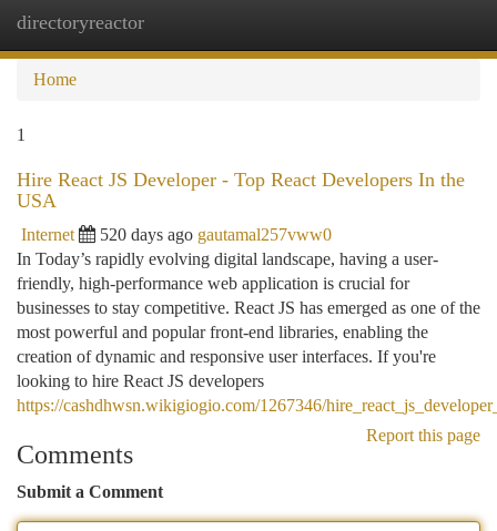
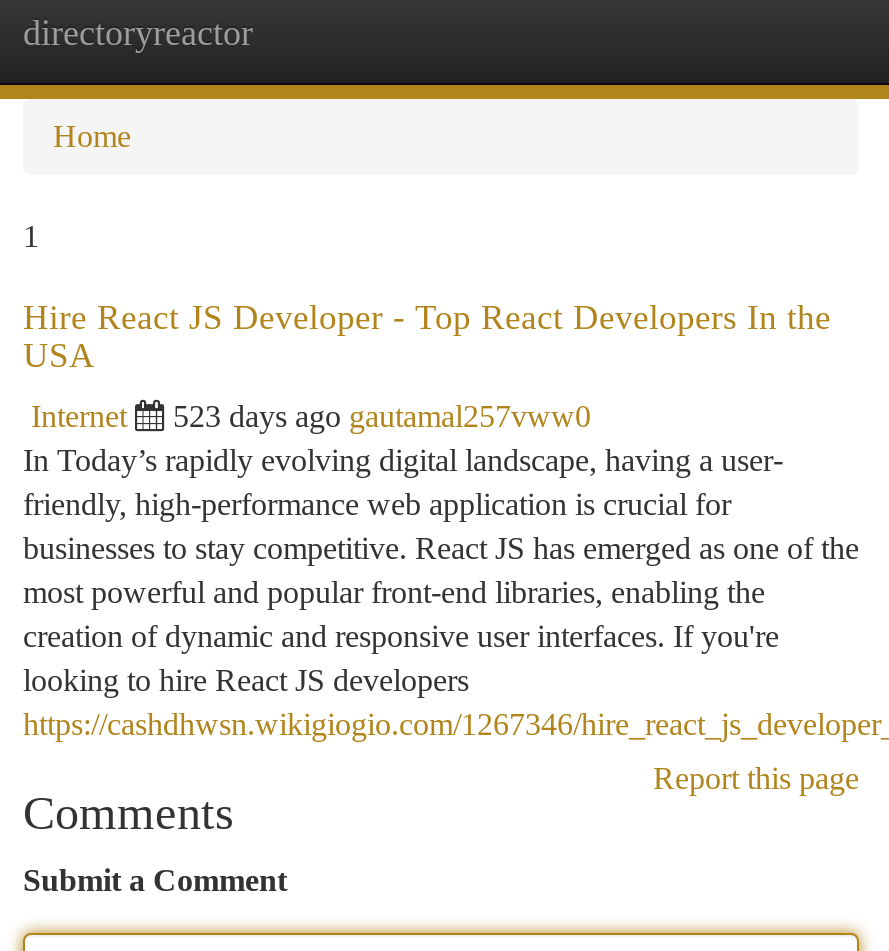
[100,225,332,244] 520 days ago gautamal257vww0 -> [173,399,591,433] 523 days ago gautamal257vww0

